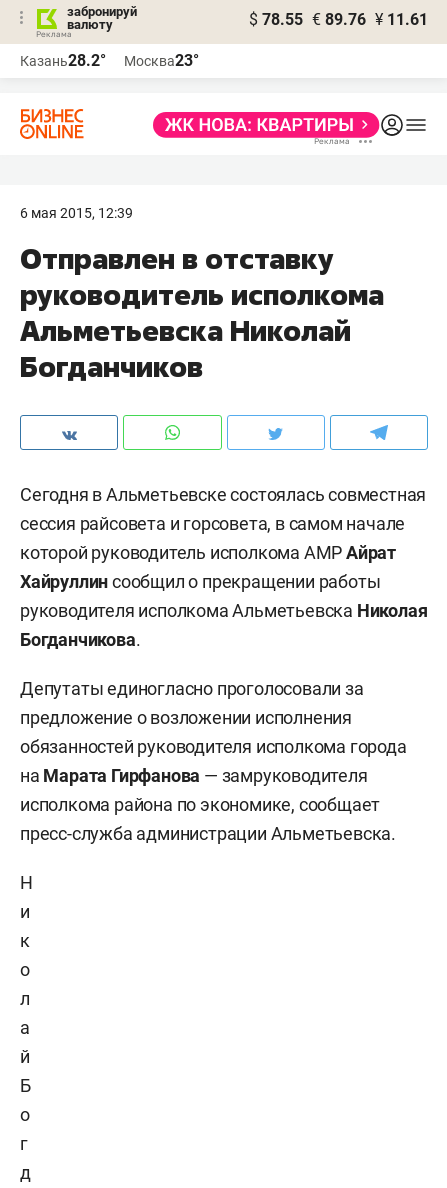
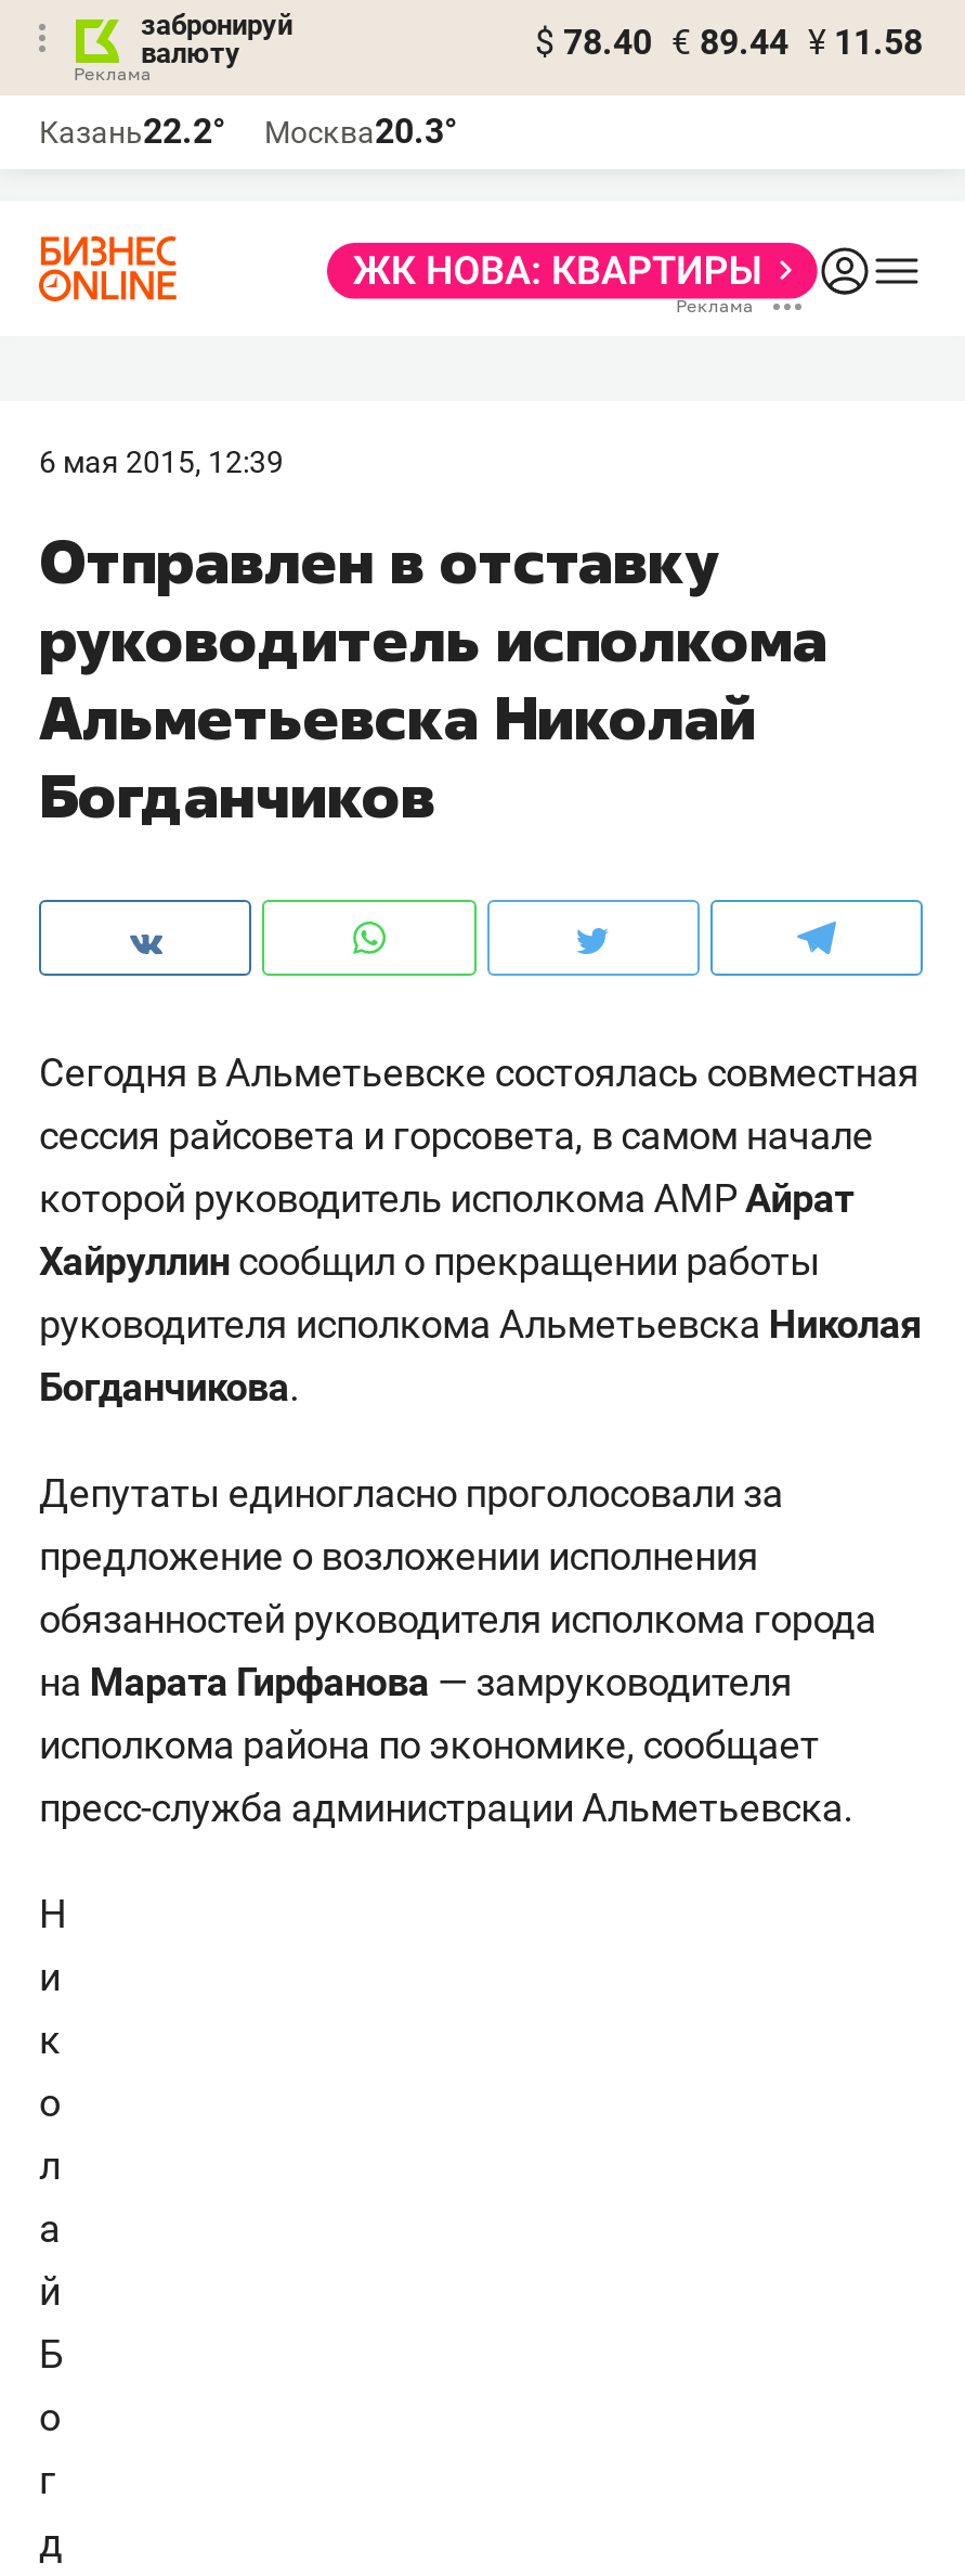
[249,10,428,29] $ 78.55 € 89.76 ¥ 11.61 -> [535,22,923,63] $ 78.40 € 89.44 ¥ 11.58
[20,51,106,70] Казань28.2° -> [39,111,225,152] Казань22.2°
[124,51,199,70] Москва23° -> [264,111,457,152] Москва20.3°

